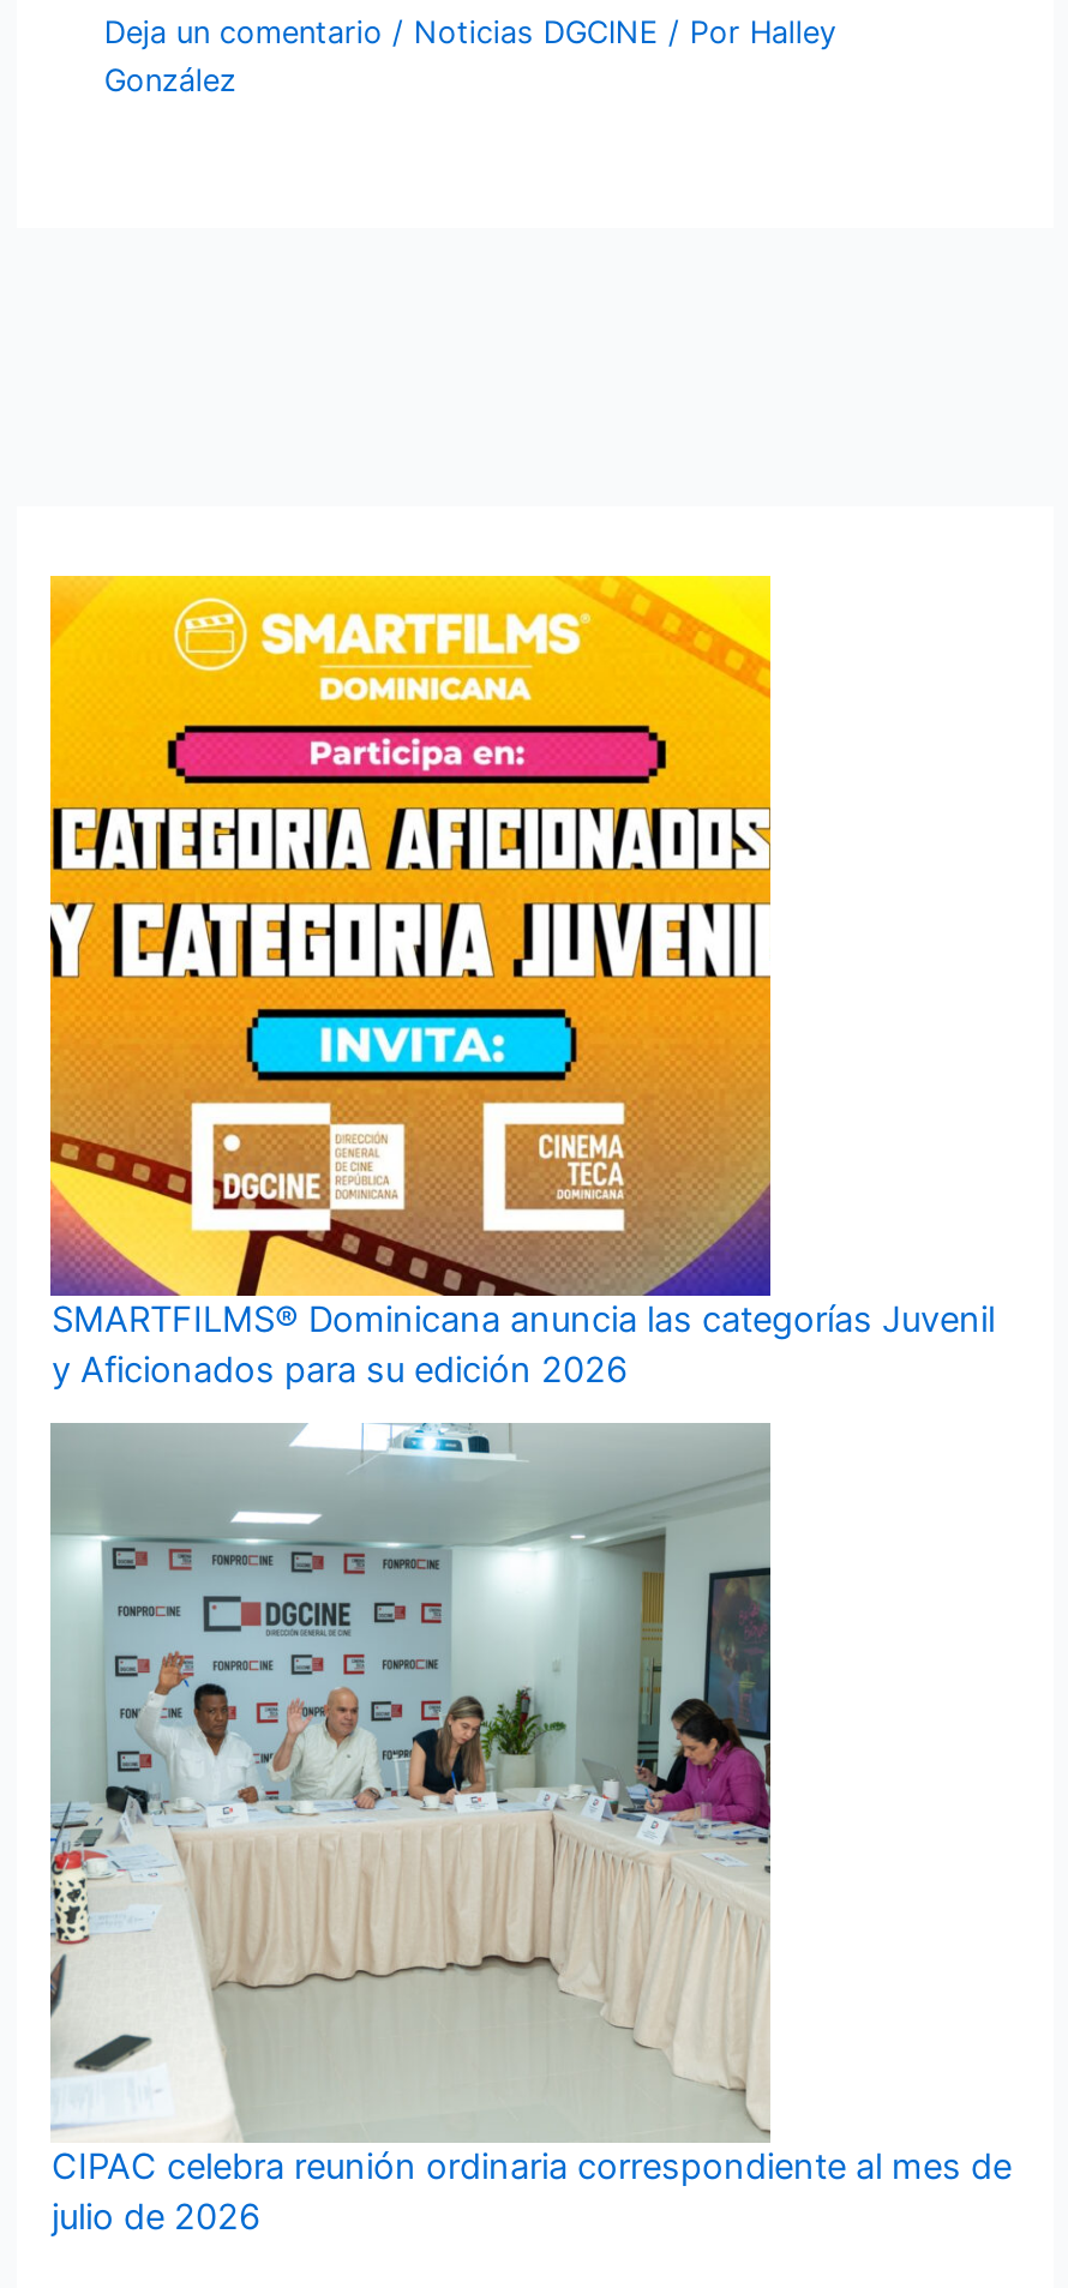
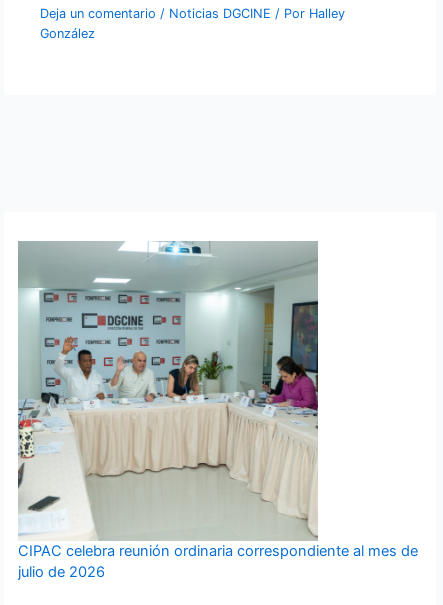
[48,572,995,1393] [image] | SMARTFILMS® Dominicana anuncia las categorías Juvenil | y Aficionados para su edición 2026 -> none

